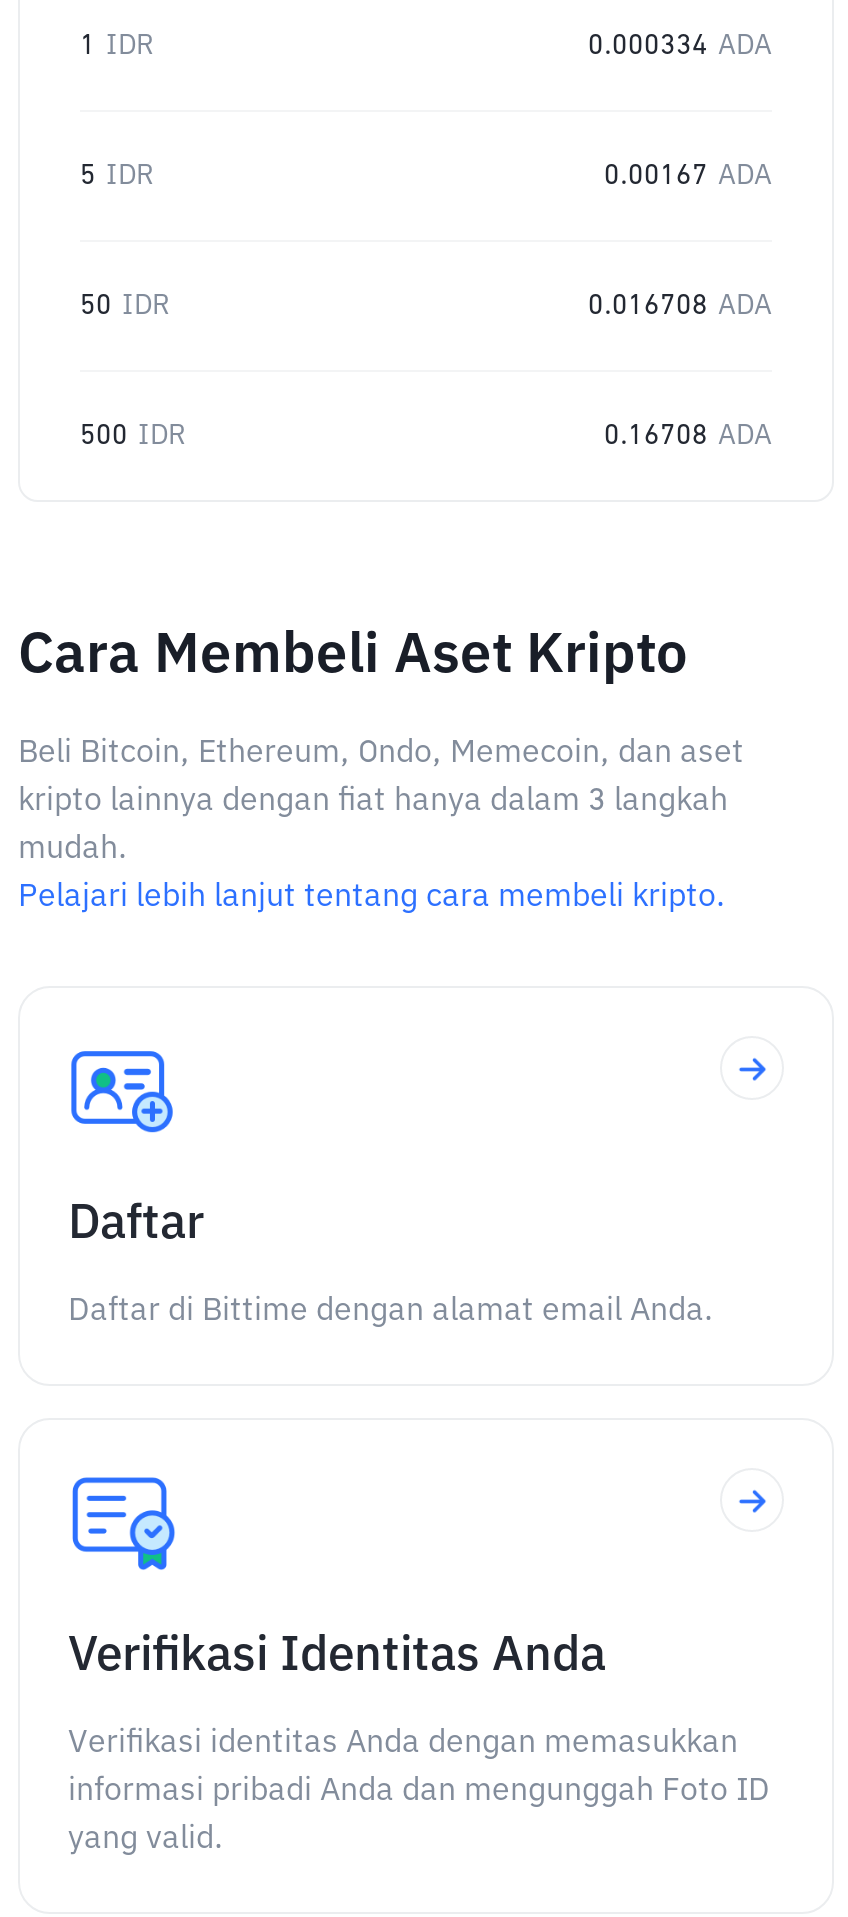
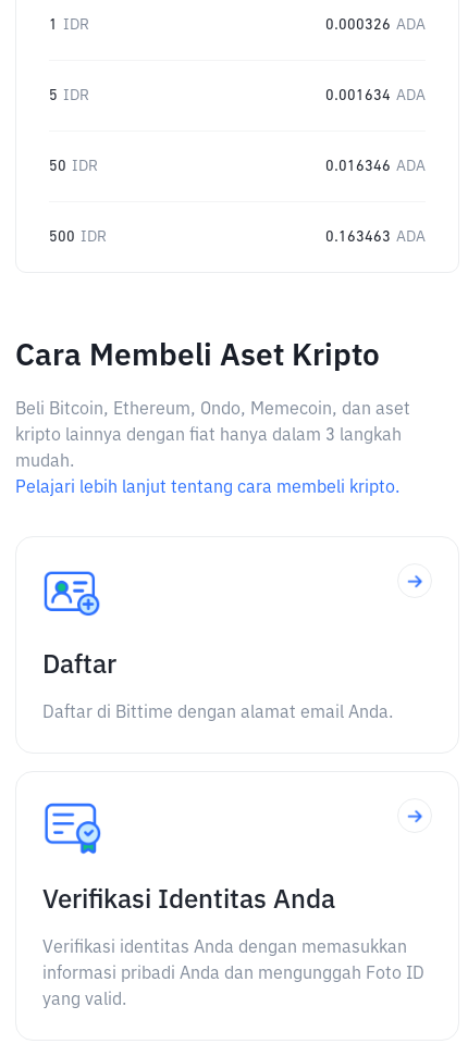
[588,32,772,60] 0.000334 ADA -> [325,17,426,33] 0.000326 ADA
[604,162,772,190] 0.00167 ADA -> [325,88,426,103] 0.001634 ADA
[588,292,772,320] 0.016708 ADA -> [325,159,426,174] 0.016346 ADA
[604,422,772,450] 0.16708 ADA -> [325,229,426,245] 0.163463 ADA

